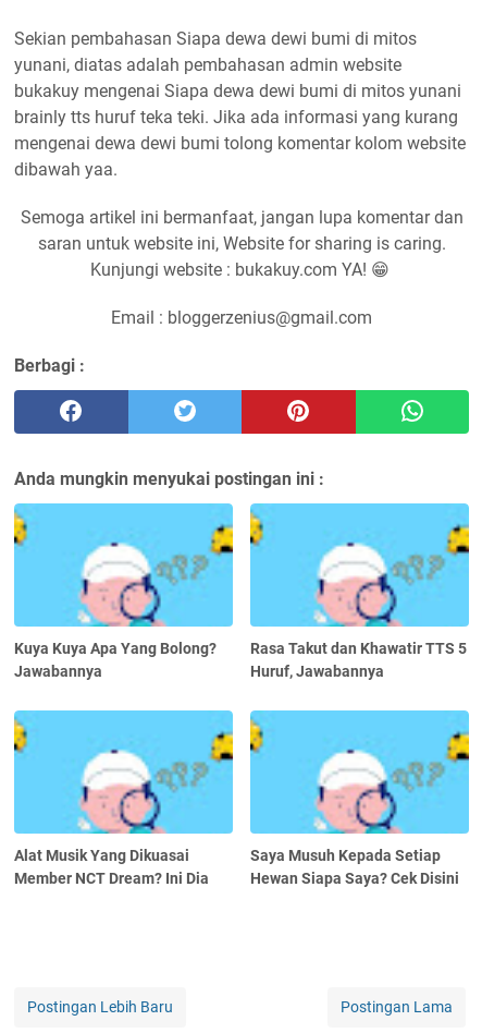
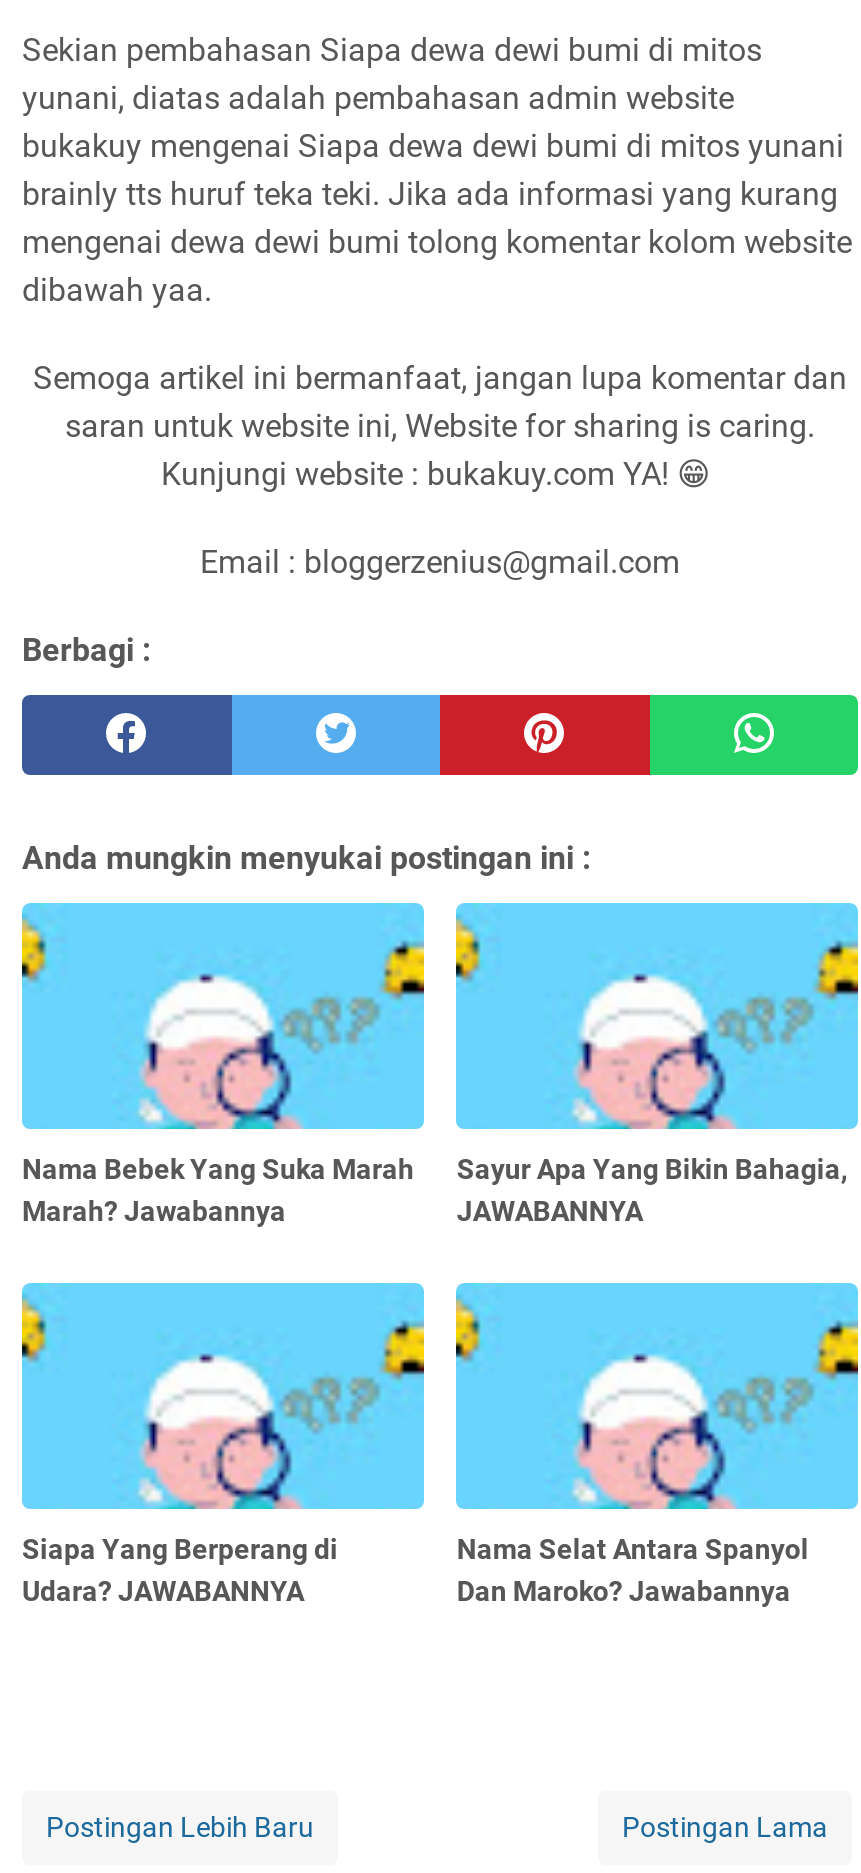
[14,640,217,680] Kuya Kuya Apa Yang Bolong? | Jawabannya -> [22,1153,414,1227] Nama Bebek Yang Suka Marah | Marah? Jawabannya
[251,640,467,680] Rasa Takut dan Khawatir TTS 5 | Huruf, Jawabannya -> [457,1153,847,1227] Sayur Apa Yang Bikin Bahagia, | JAWABANNYA
[14,847,209,887] Alat Musik Yang Dikuasai | Member NCT Dream? Ini Dia -> [22,1533,338,1607] Siapa Yang Berperang di | Udara? JAWABANNYA
[251,847,459,887] Saya Musuh Kepada Setiap | Hewan Siapa Saya? Cek Disini -> [457,1533,809,1607] Nama Selat Antara Spanyol | Dan Maroko? Jawabannya

